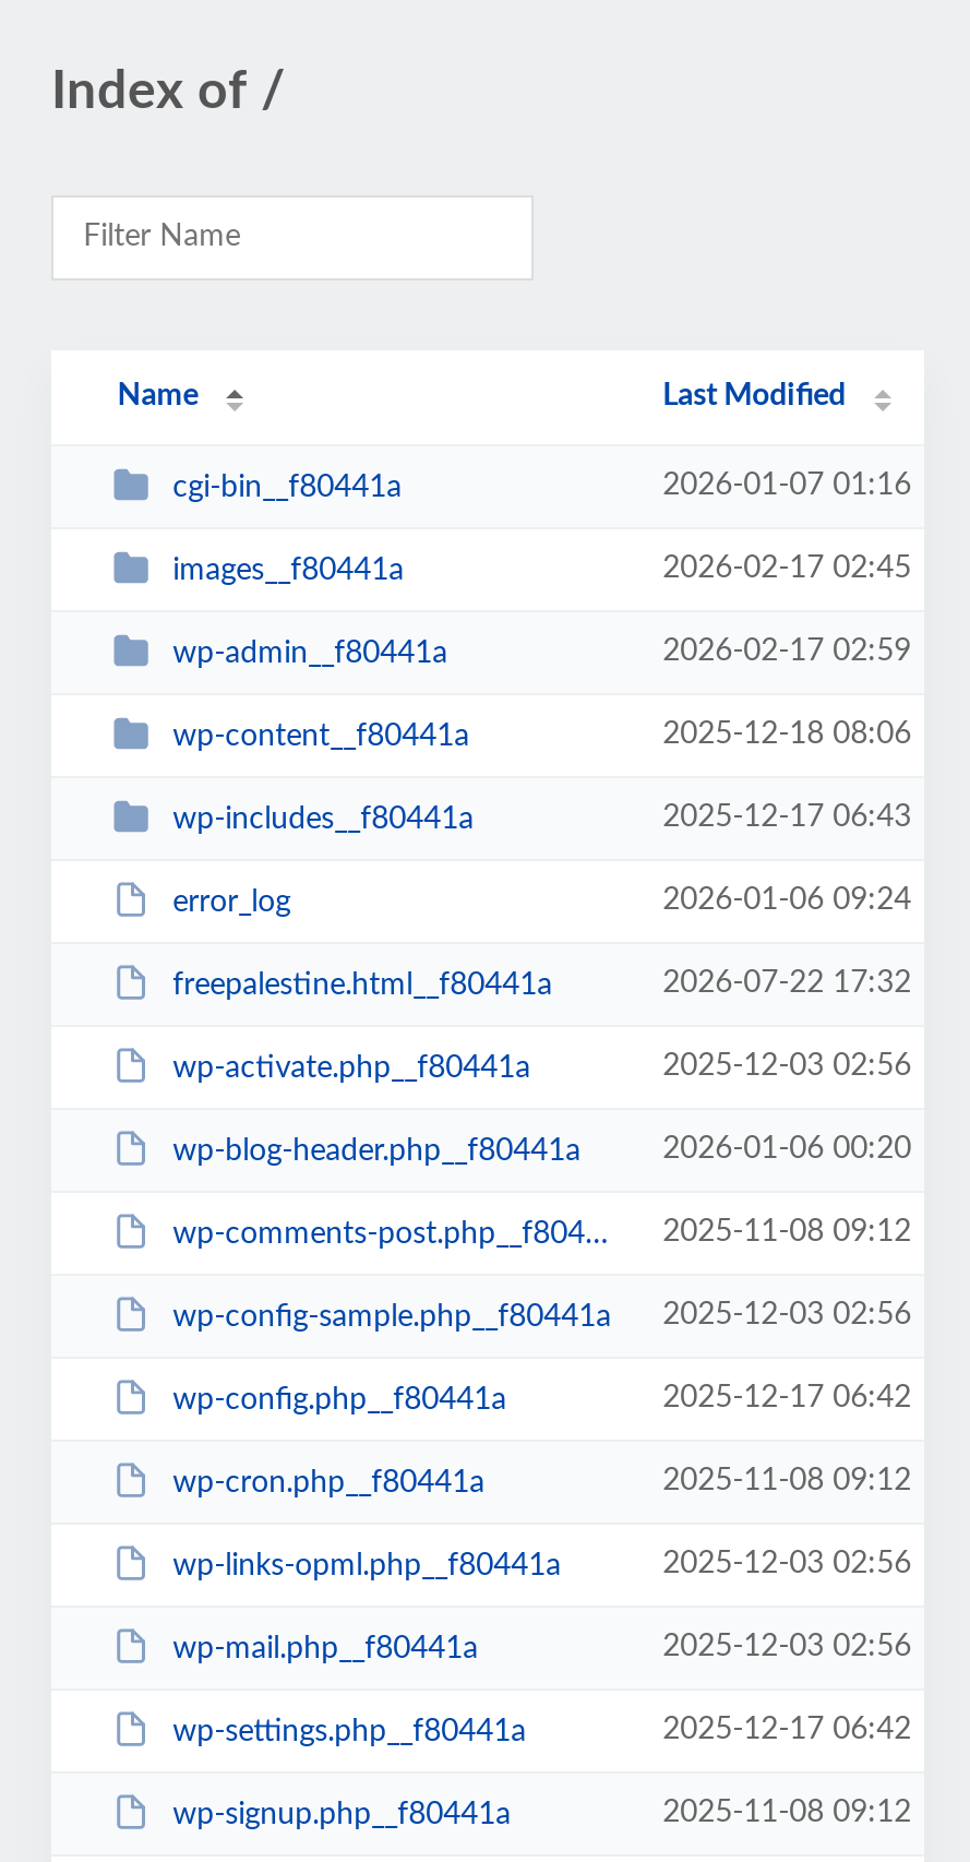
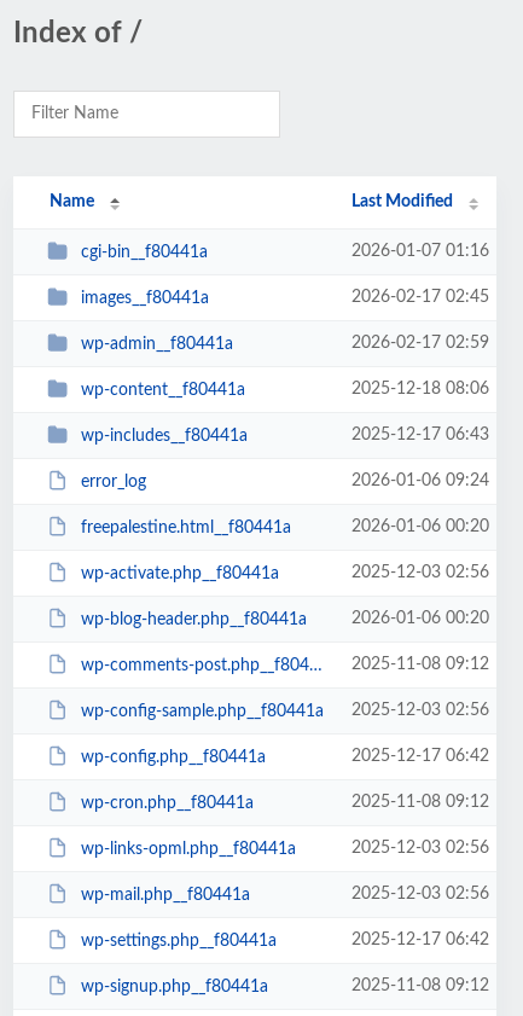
[663,968,911,999] 2026-07-22 17:32 -> [352,518,489,535] 2026-01-06 00:20

